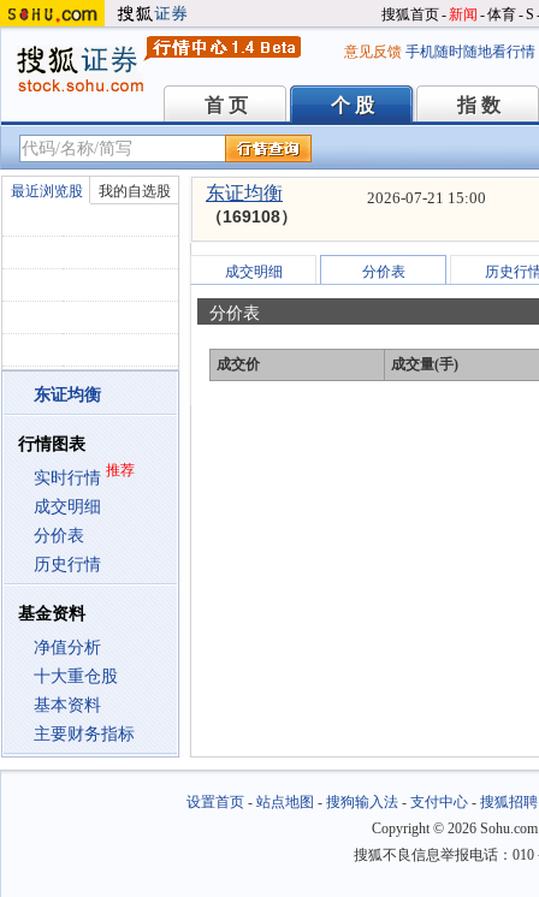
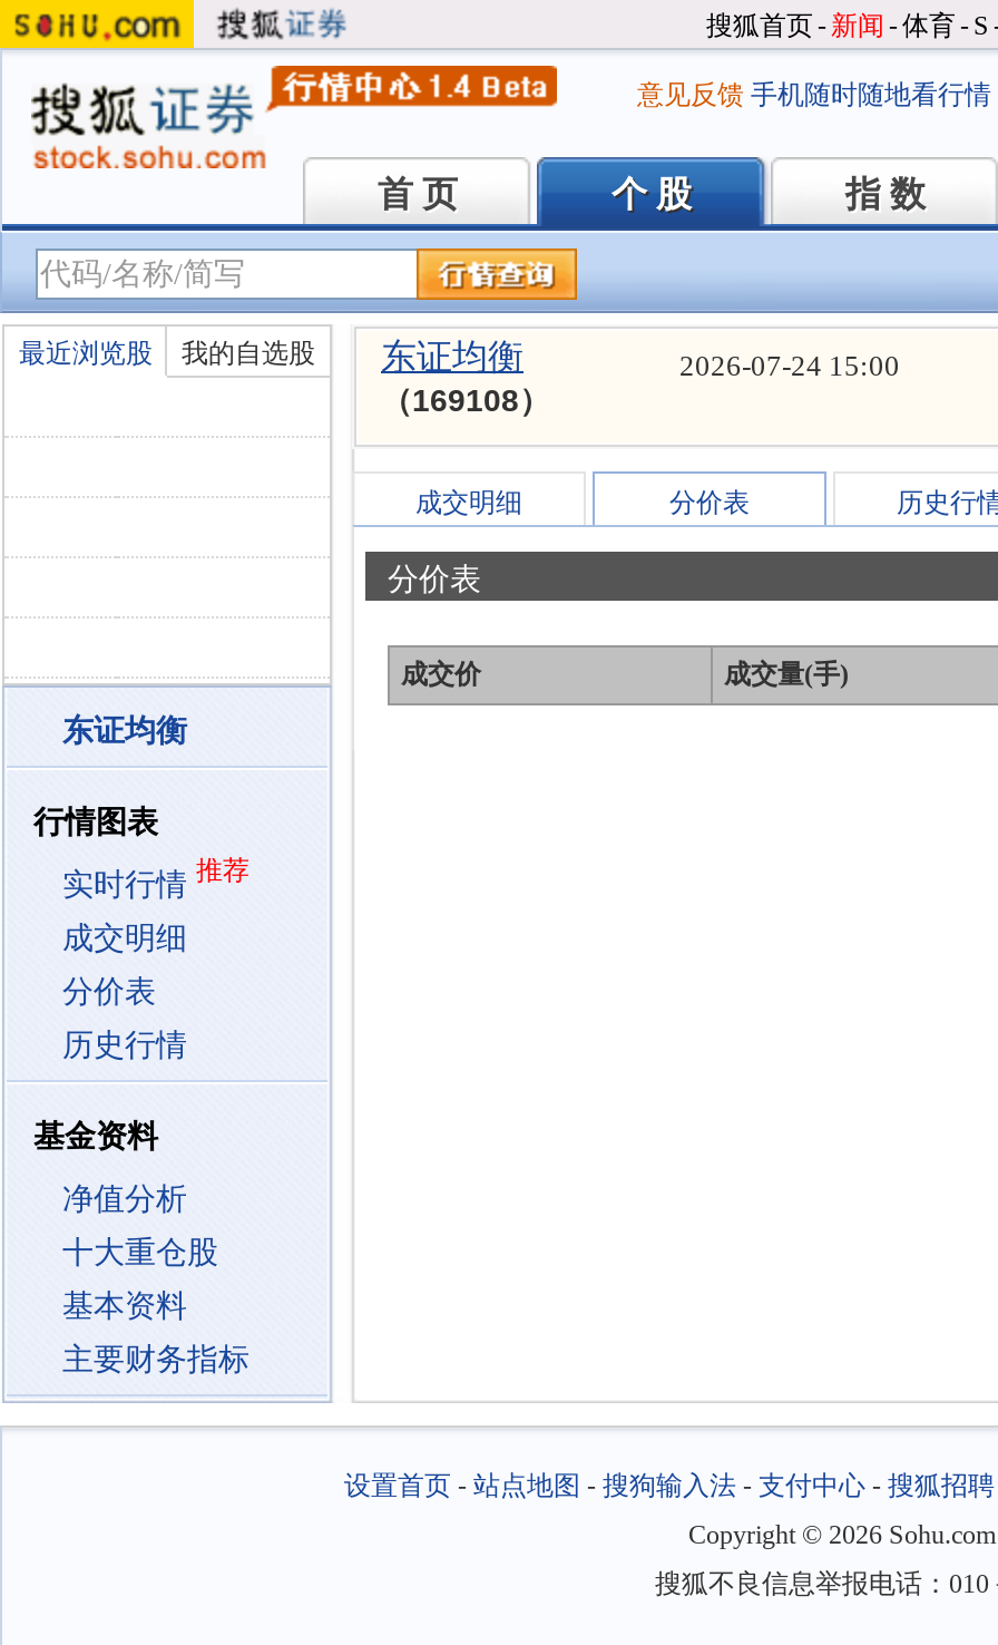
[367,189,486,207] 2026-07-21 15:00 -> [679,349,900,382] 2026-07-24 15:00

